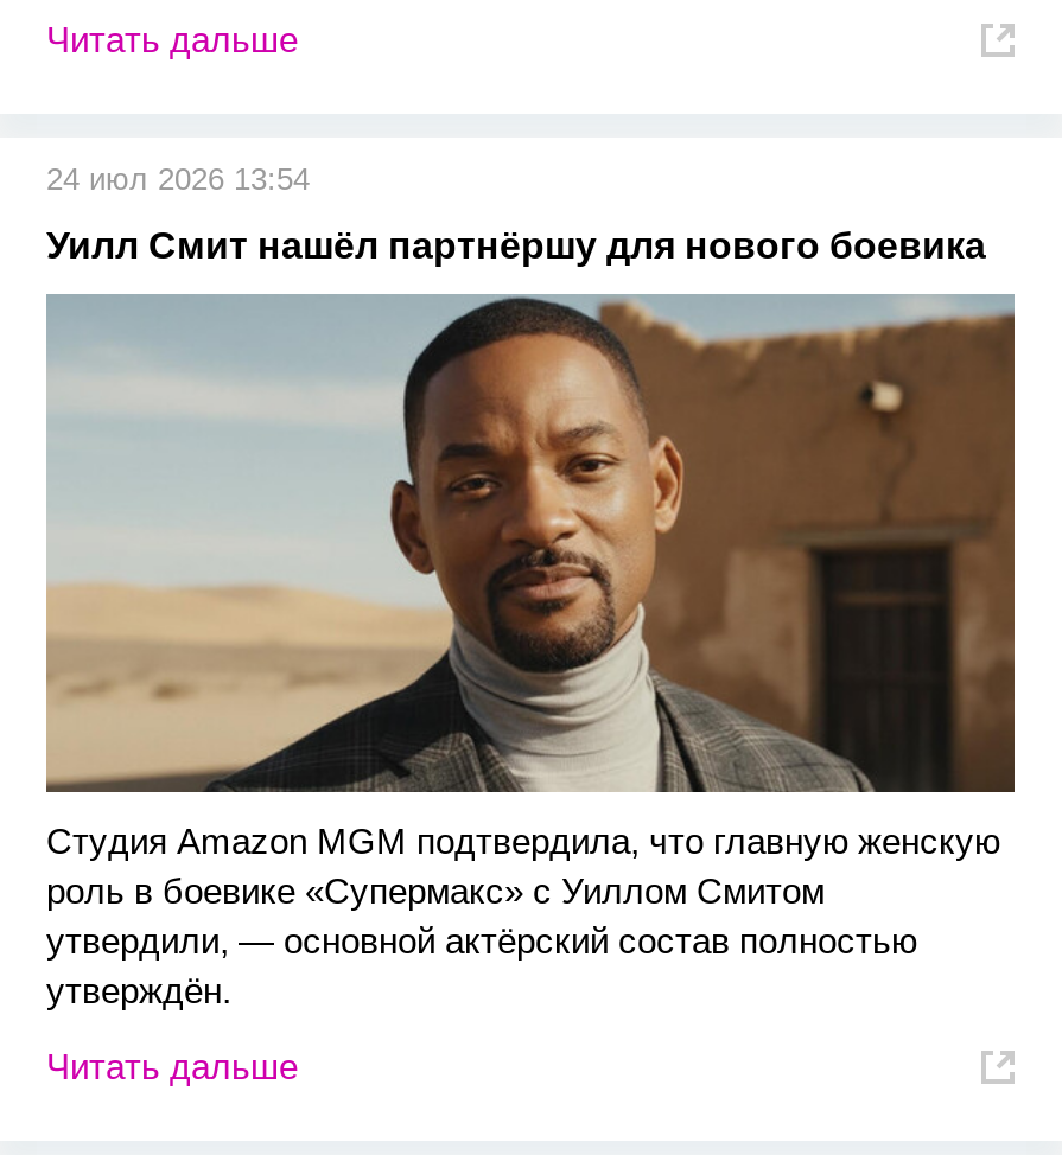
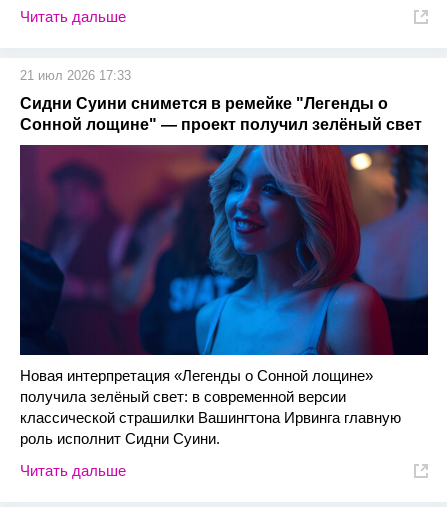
[46,161,310,197] 24 июл 2026 13:54 -> [20,68,131,83] 21 июл 2026 17:33
[46,225,986,266] Уилл Смит нашёл партнёршу для нового боевика -> [20,95,422,133] Сидни Суини снимется в ремейке "Легенды о | Сонной лощине" — проект получил зелёный свет
[44,334,1015,1010] [image] | Студия Amazon MGM подтвердила, что главную женскую | роль в боевике «Супермакс» с Уиллом Смитом | утвердили, — основной актёрский состав полностью | утверждён. -> [19,144,428,447] [image] | Новая интерпретация «Легенды о Сонной лощине» | получила зелёный свет: в современной версии | классической страшилки Вашингтона Ирвинга главную | роль исполнит Сидни Суини.

